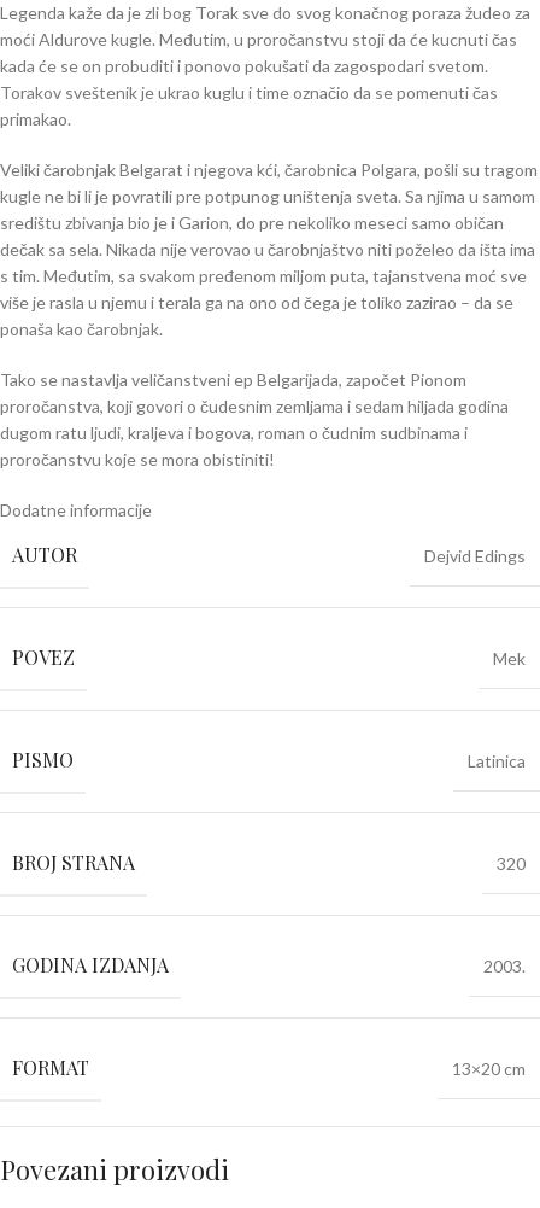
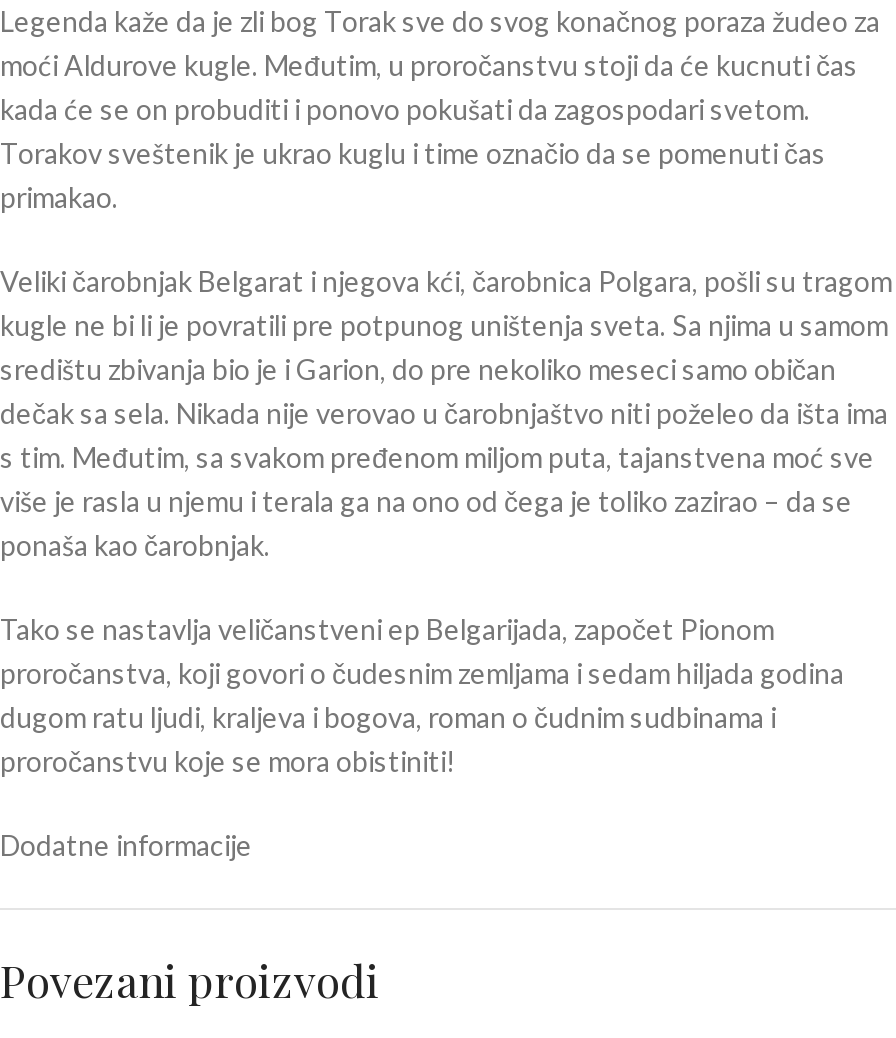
[12,542,526,568] AUTOR | Dejvid Edings -> none
[12,645,526,670] POVEZ | Mek -> none
[12,748,526,773] PISMO | Latinica -> none
[12,850,526,876] BROJ STRANA | 320 -> none
[12,953,526,978] GODINA IZDANJA | 2003. -> none
[12,1055,526,1081] FORMAT | 13×20 cm -> none

